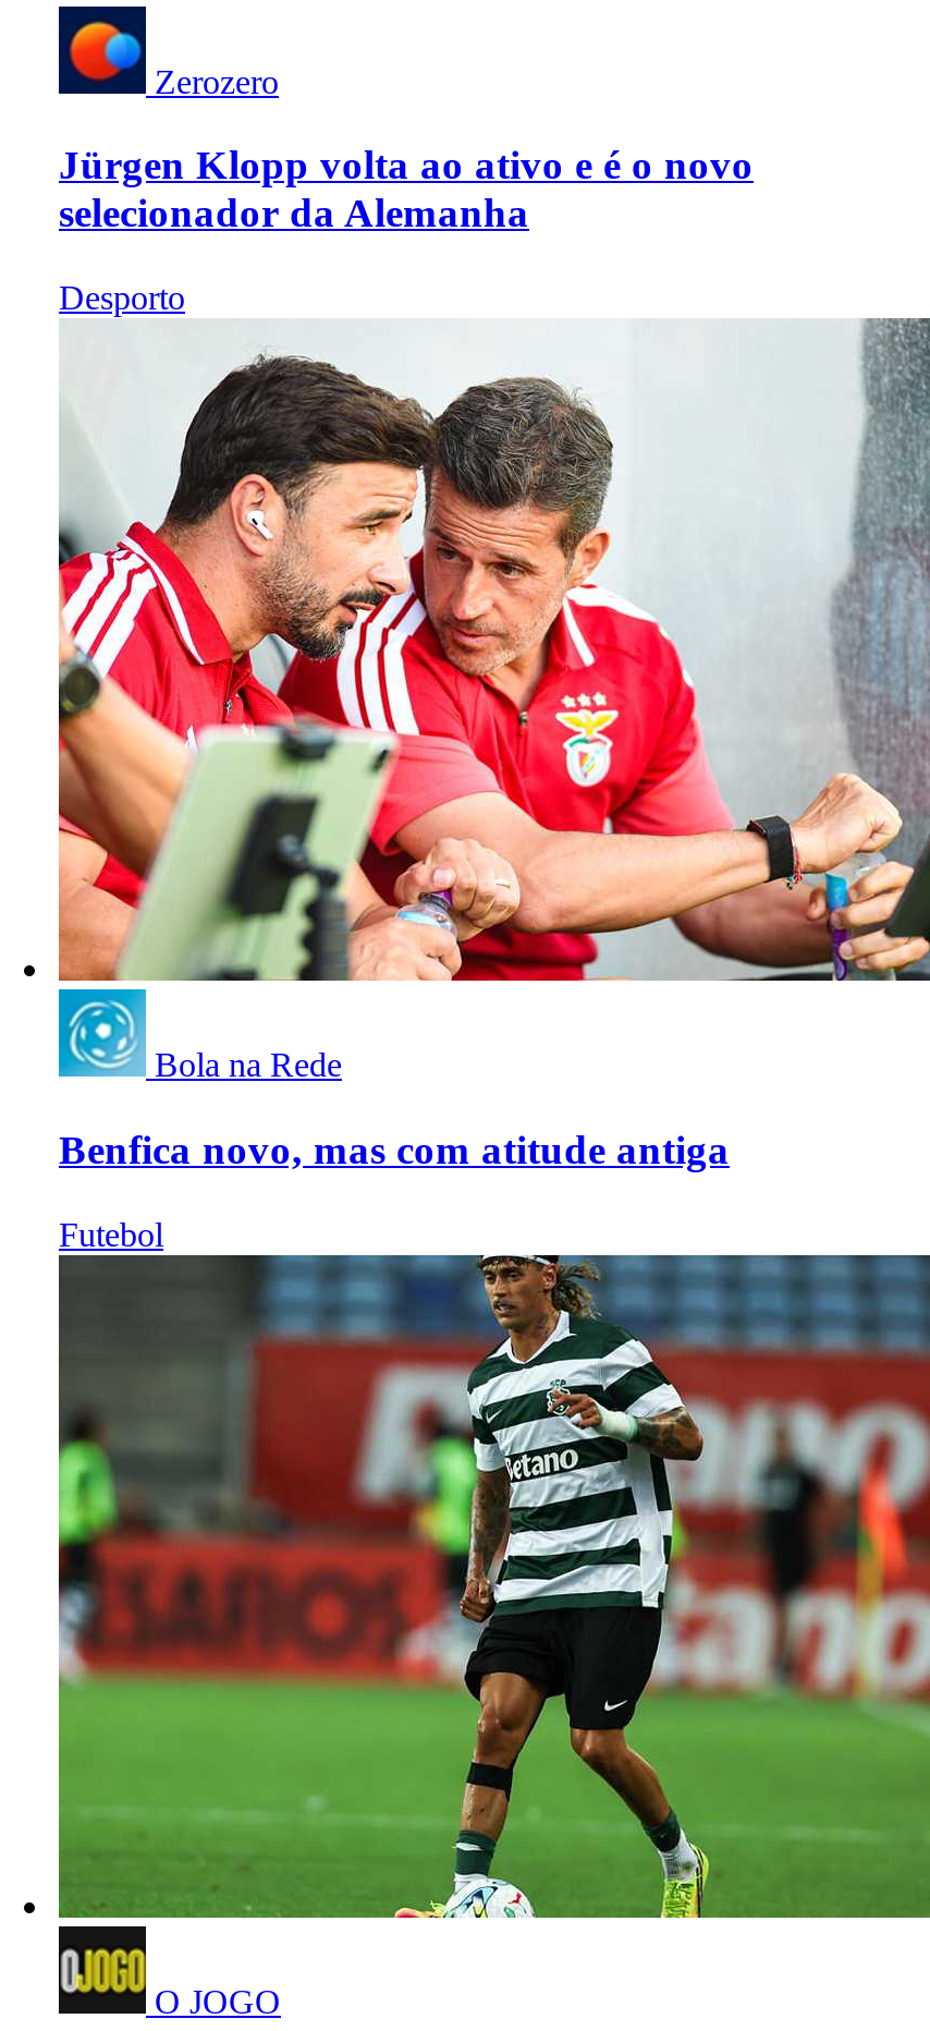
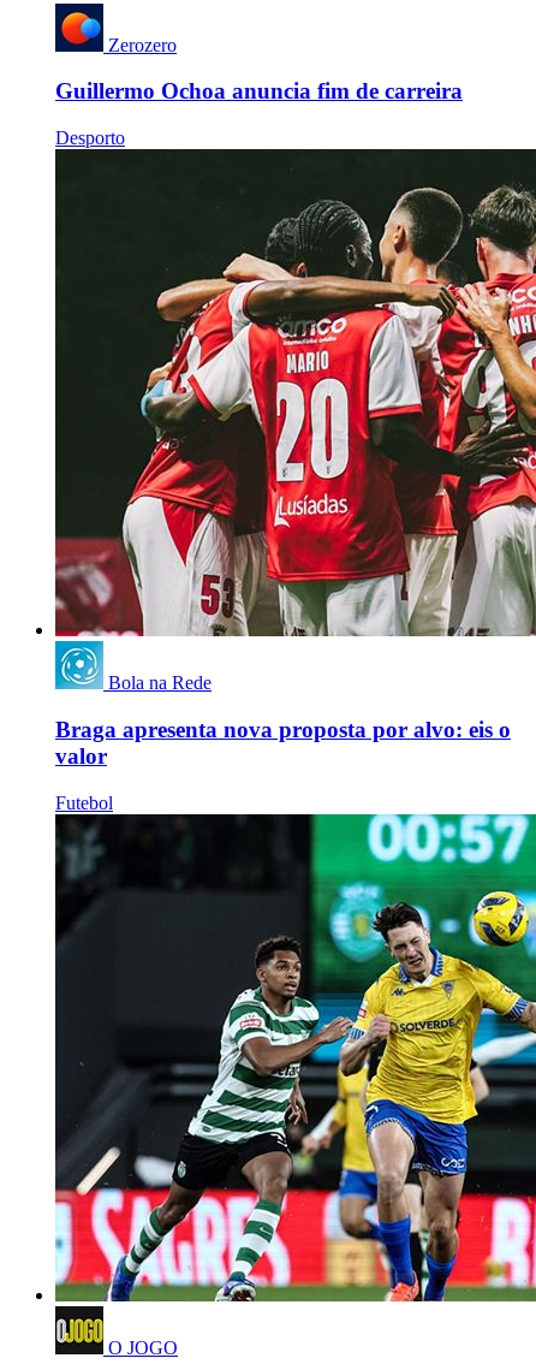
[59,143,754,236] Jürgen Klopp volta ao ativo e é o novo | selecionador da Alemanha -> [55,79,463,104] Guillermo Ochoa anuncia fim de carreira
moved [59,279,185,316] -> [55,128,125,148]: Desporto
[57,318,923,983] [image] -> [54,148,532,637] [image]
[59,1126,730,1172] Benfica novo, mas com atitude antiga -> [55,717,511,768] Braga apresenta nova proposta por alvo: eis o | valor
[57,1253,923,1920] [image] -> [54,813,532,1303] [image]

